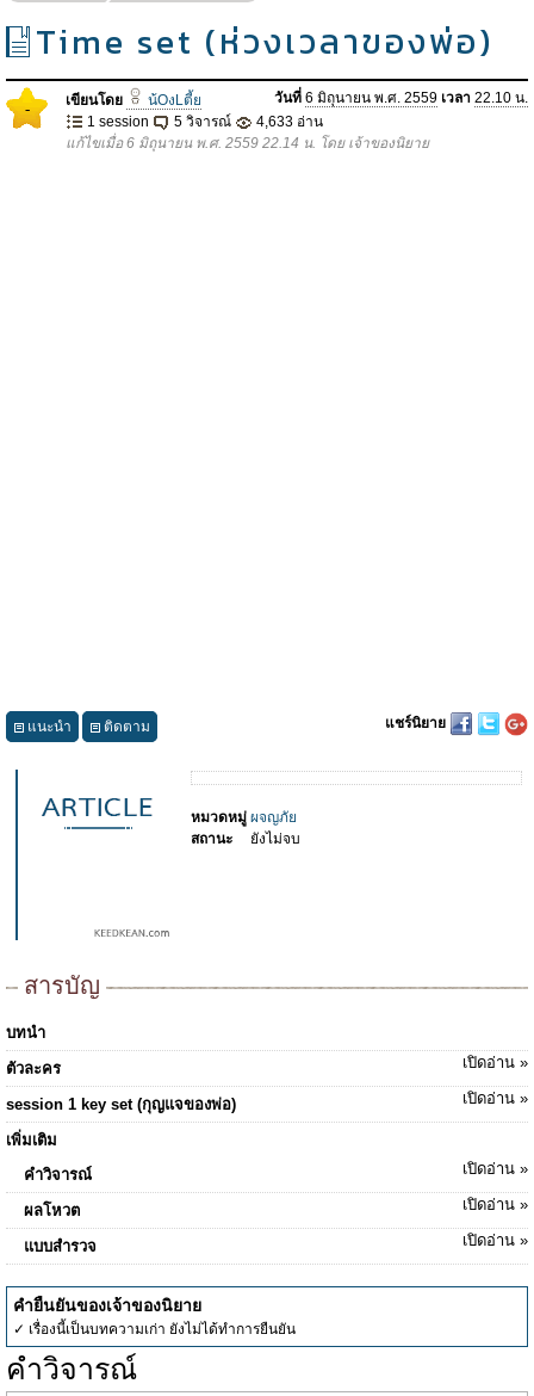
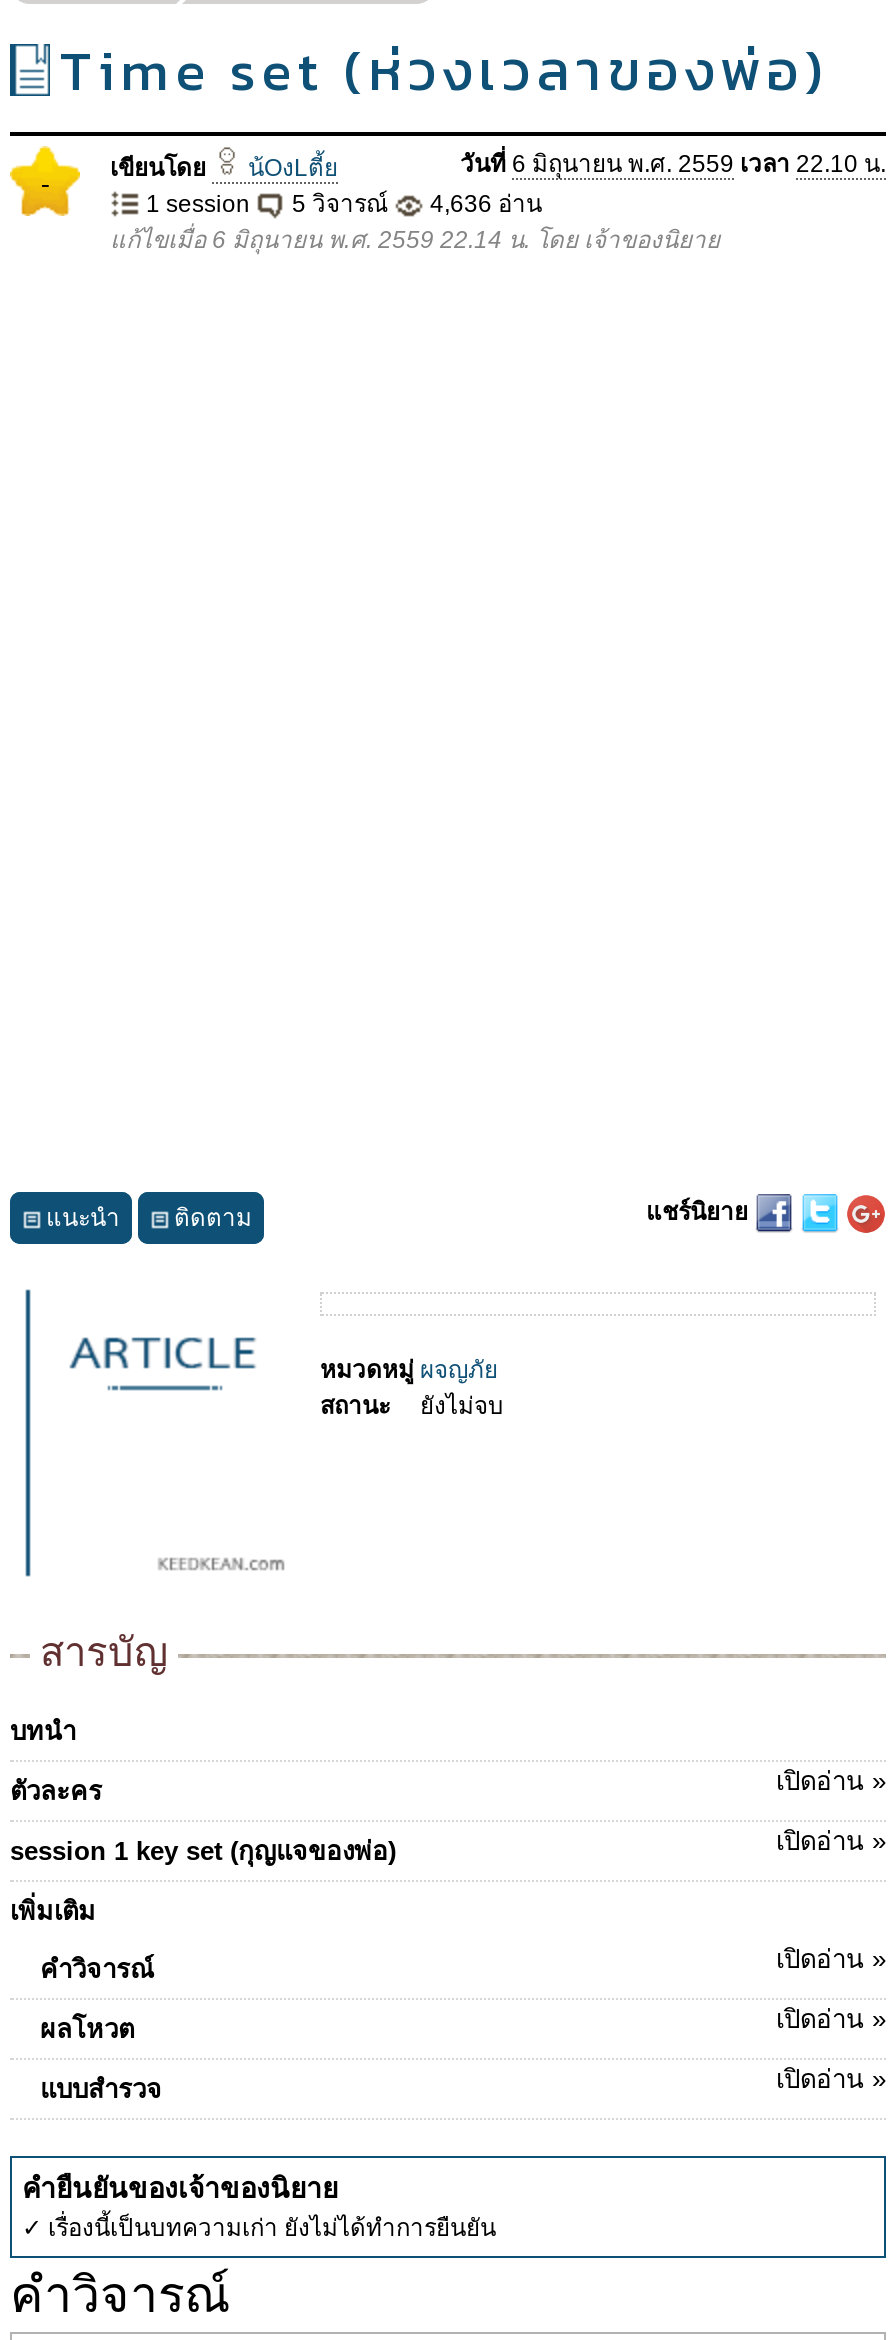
[83,113,323,130] 1 session 5 วิจารณ์ 4,633 อ่าน -> [140,190,542,218] 1 session 5 วิจารณ์ 4,636 อ่าน

